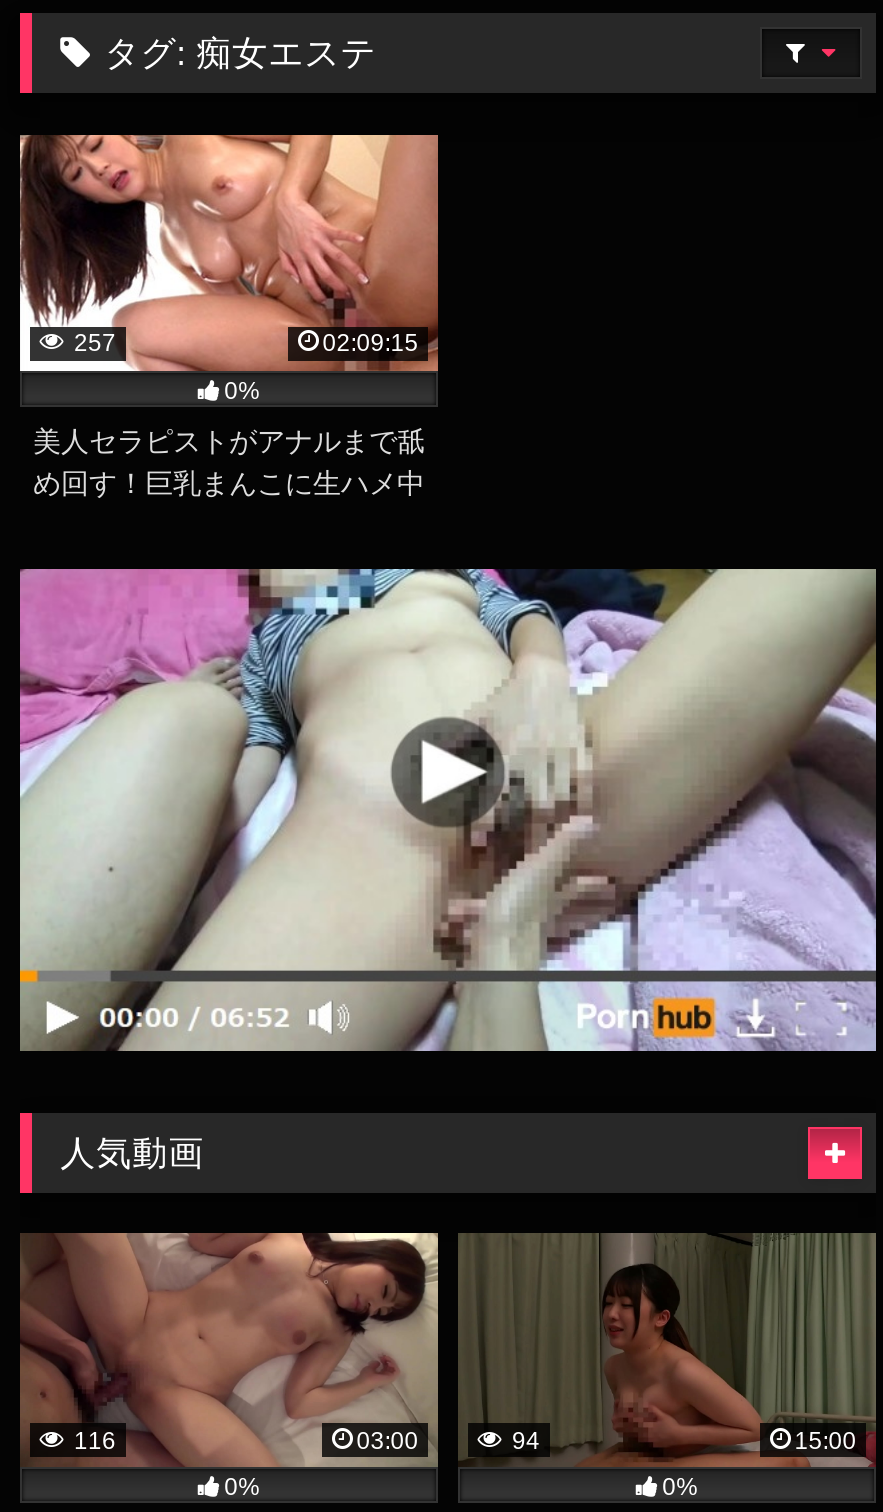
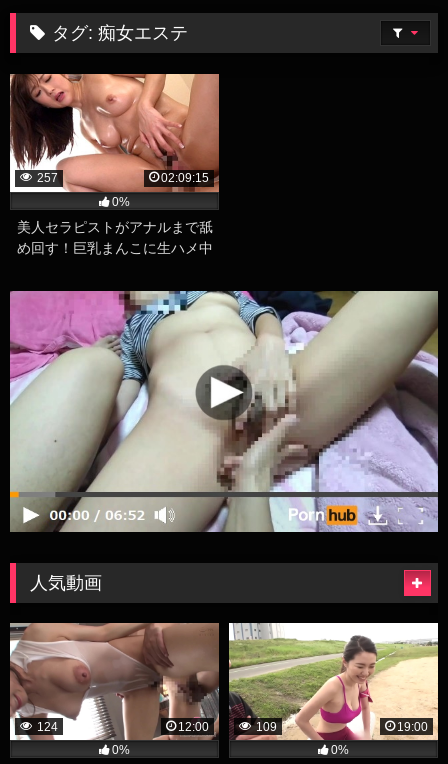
[20,1231,438,1467] [image] | 116 -> [9,622,219,741] [image] | 124
[458,1233,874,1467] [image] | 94 | 15:00 -> [228,622,438,741] [image] | 109 | 19:00
[356,1426,418,1454] 03:00 -> [178,720,209,734] 12:00

